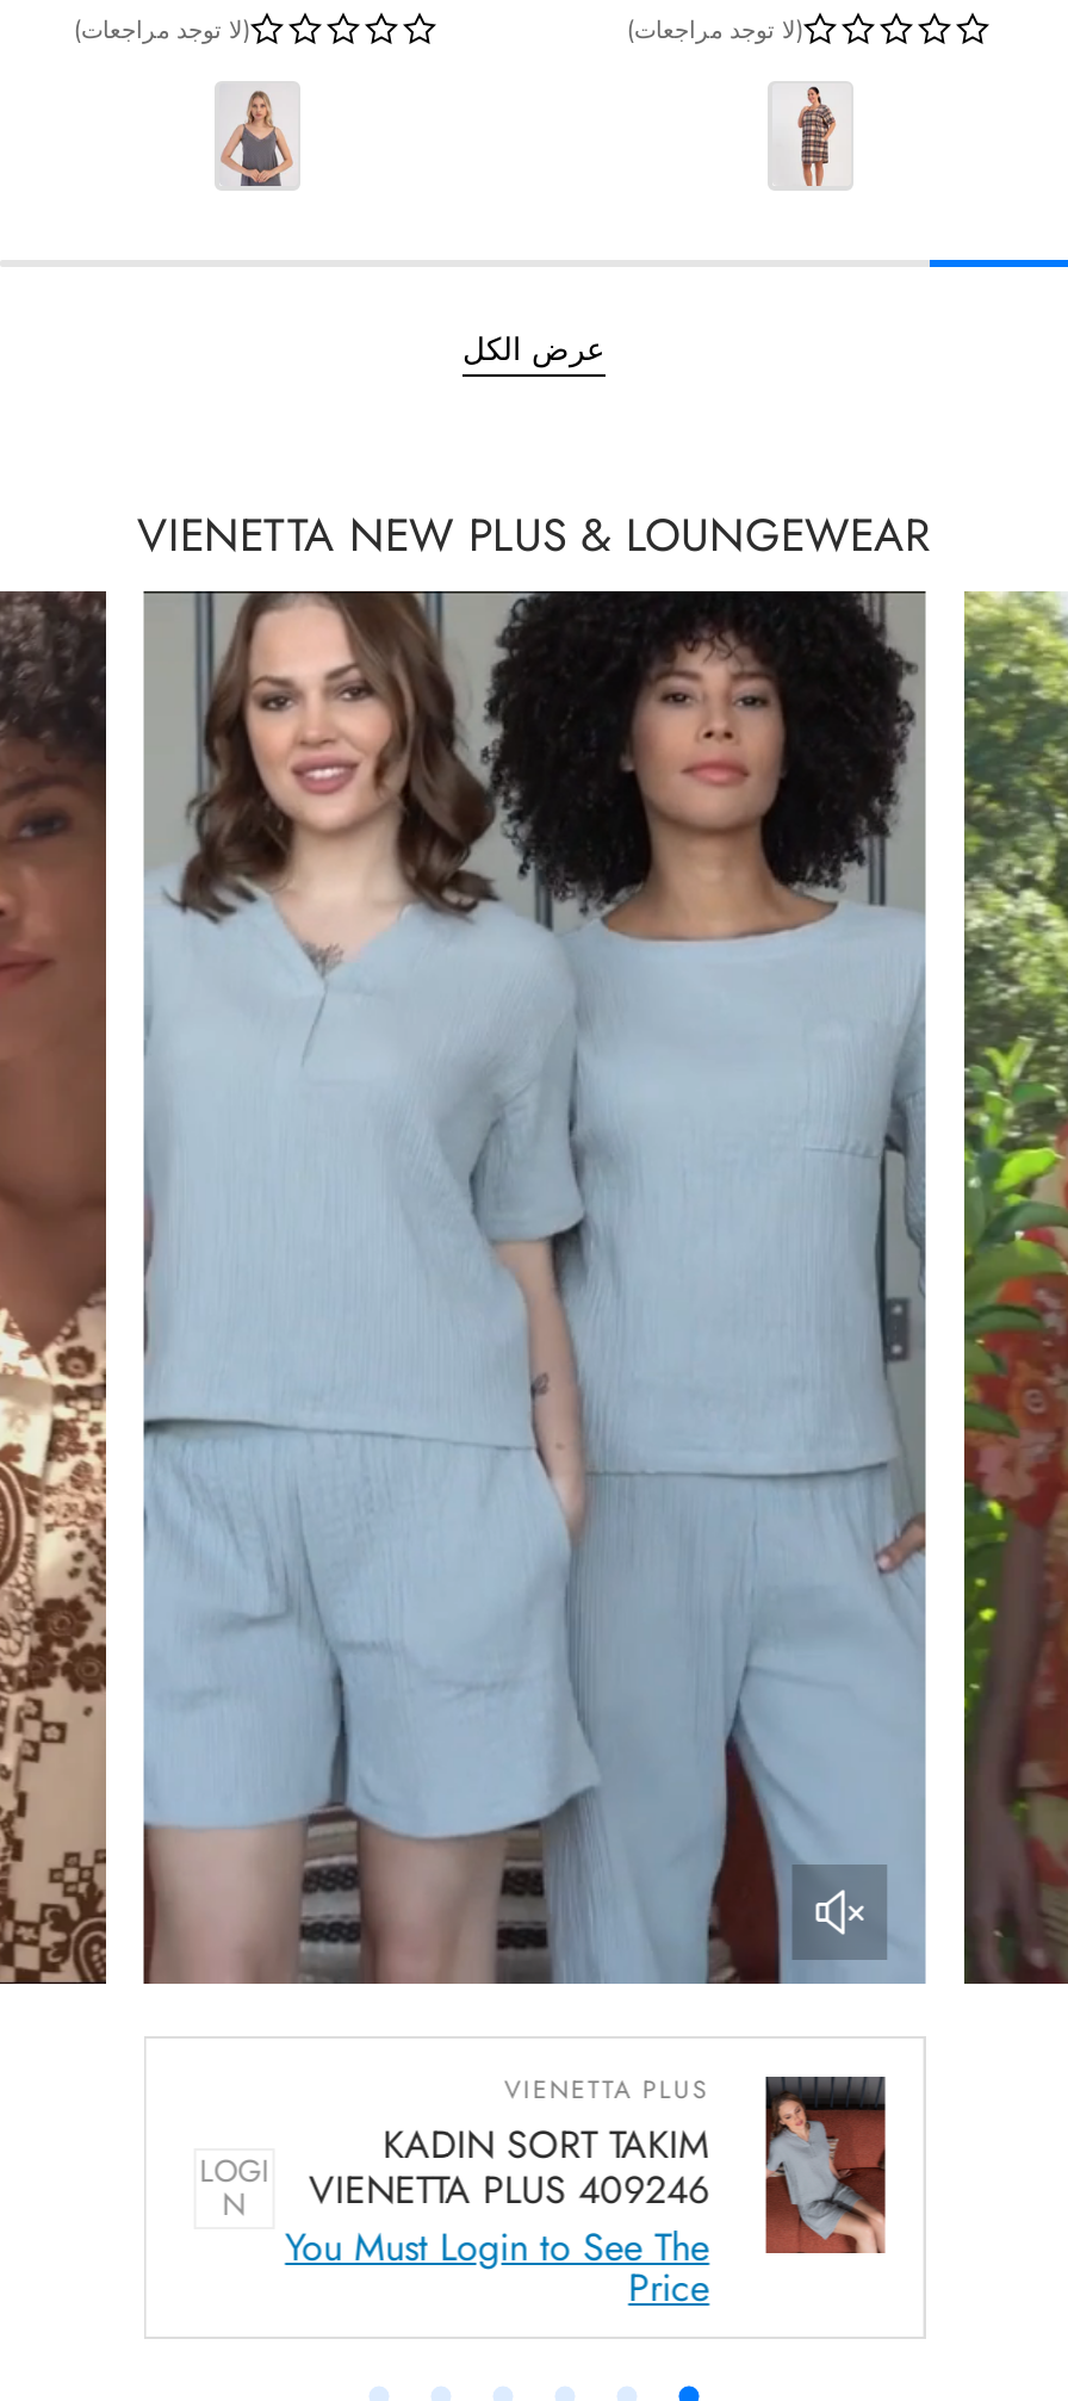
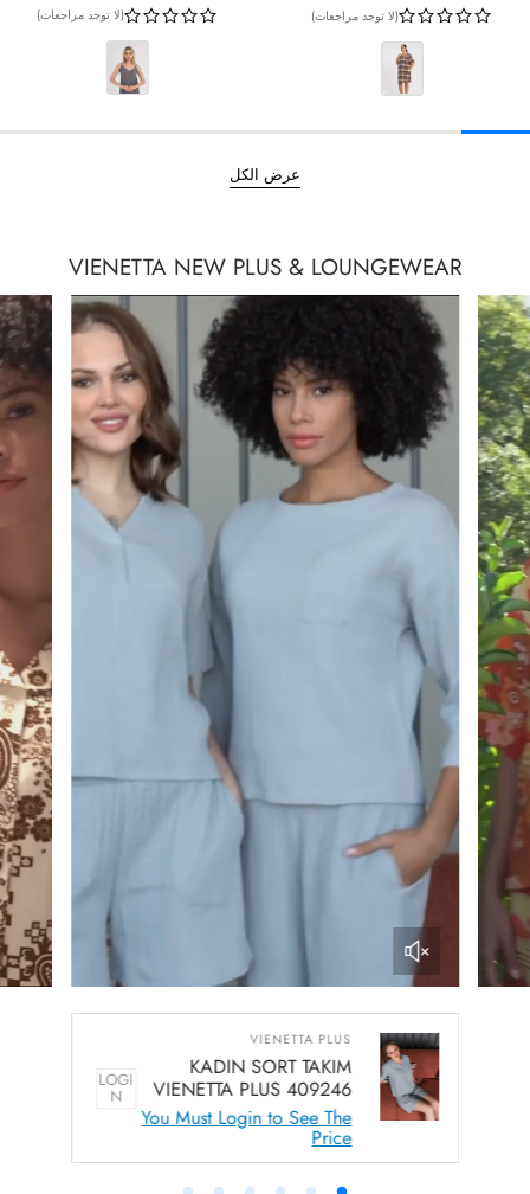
[141,591,927,1986] [image] -> [71,295,460,988] [image]

